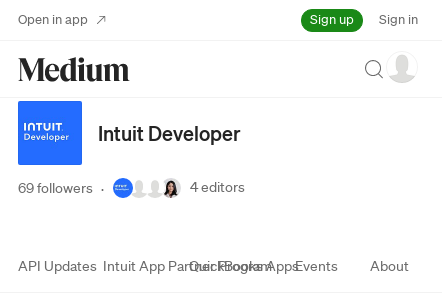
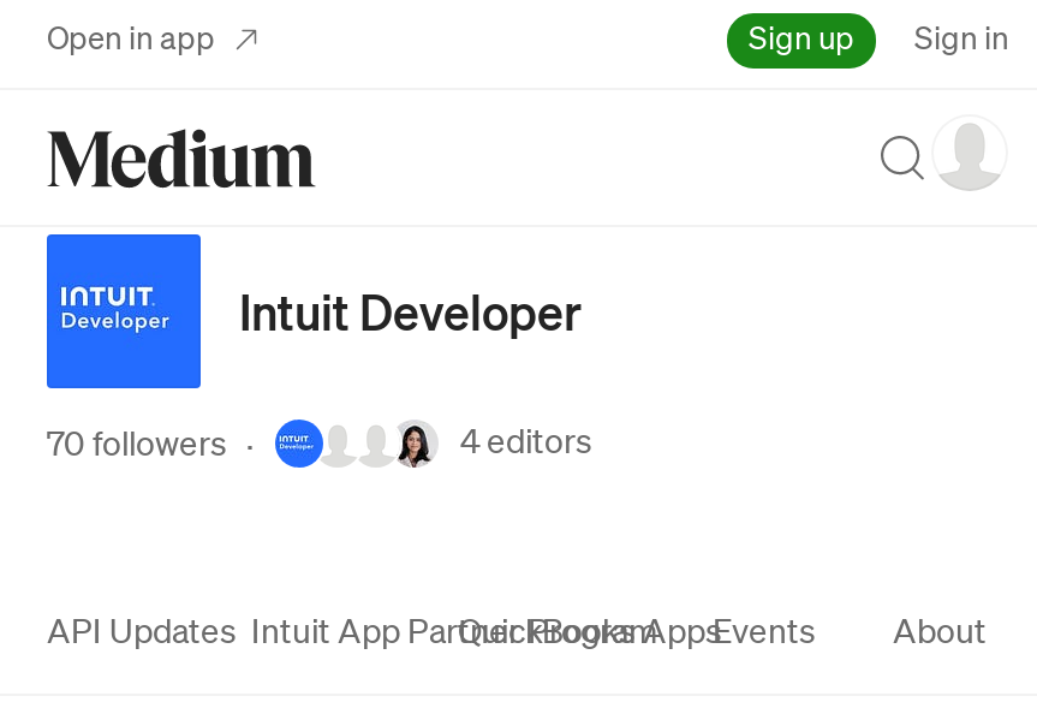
[18,179,104,197] 69 followers · -> [47,422,254,466] 70 followers ·

